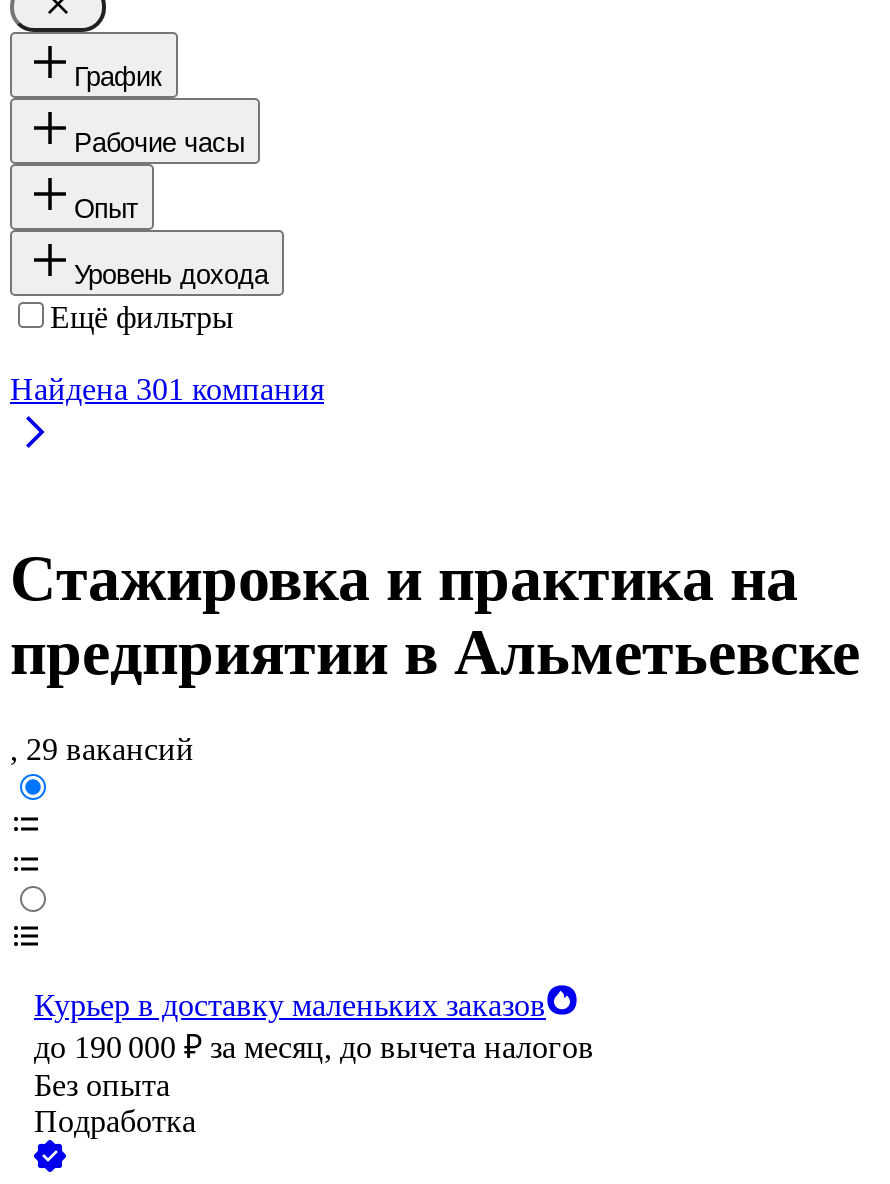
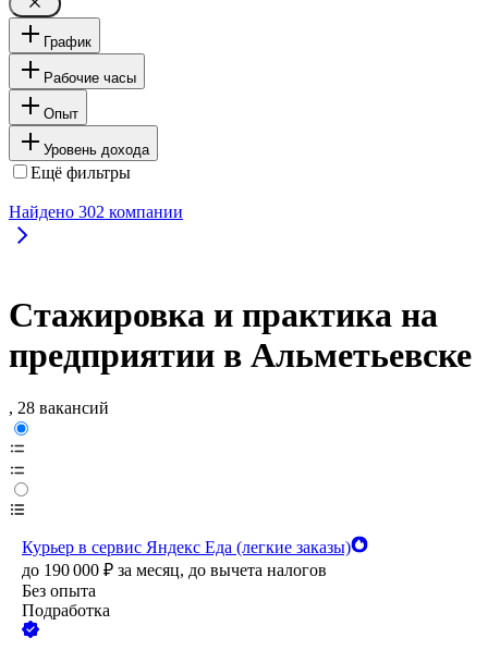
[10,371,324,405] Найдена 301 компания -> [9,202,183,221] Найдено 302 компании
[10,733,194,767] , 29 вакансий -> [9,399,109,418] , 28 вакансий
[34,989,546,1023] Курьер в доставку маленьких заказов -> [22,538,351,557] Курьер в сервис Яндекс Еда (легкие заказы)

